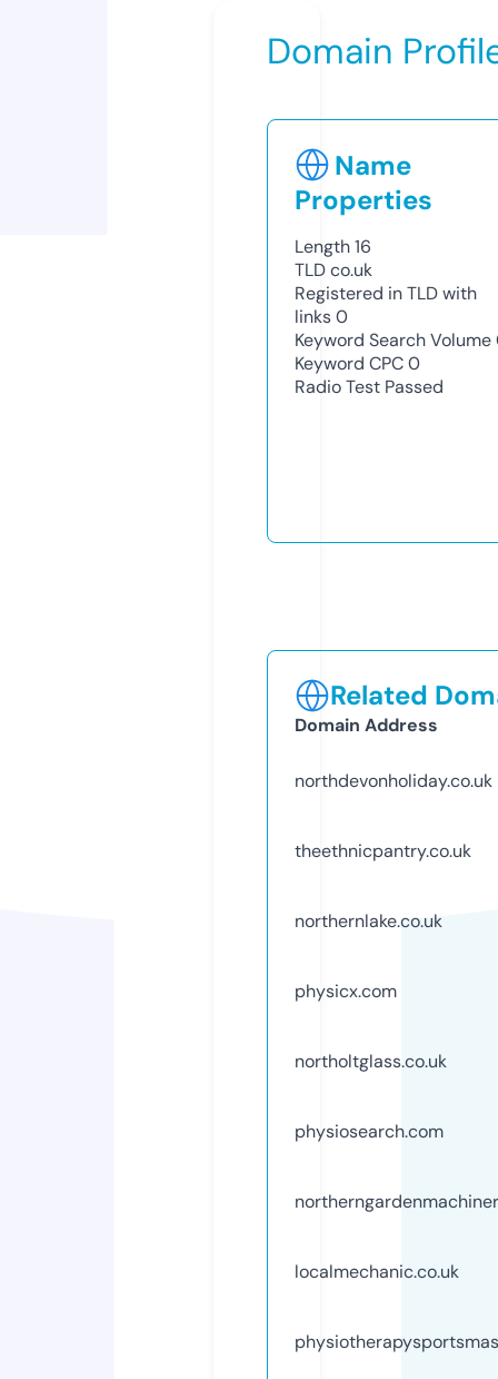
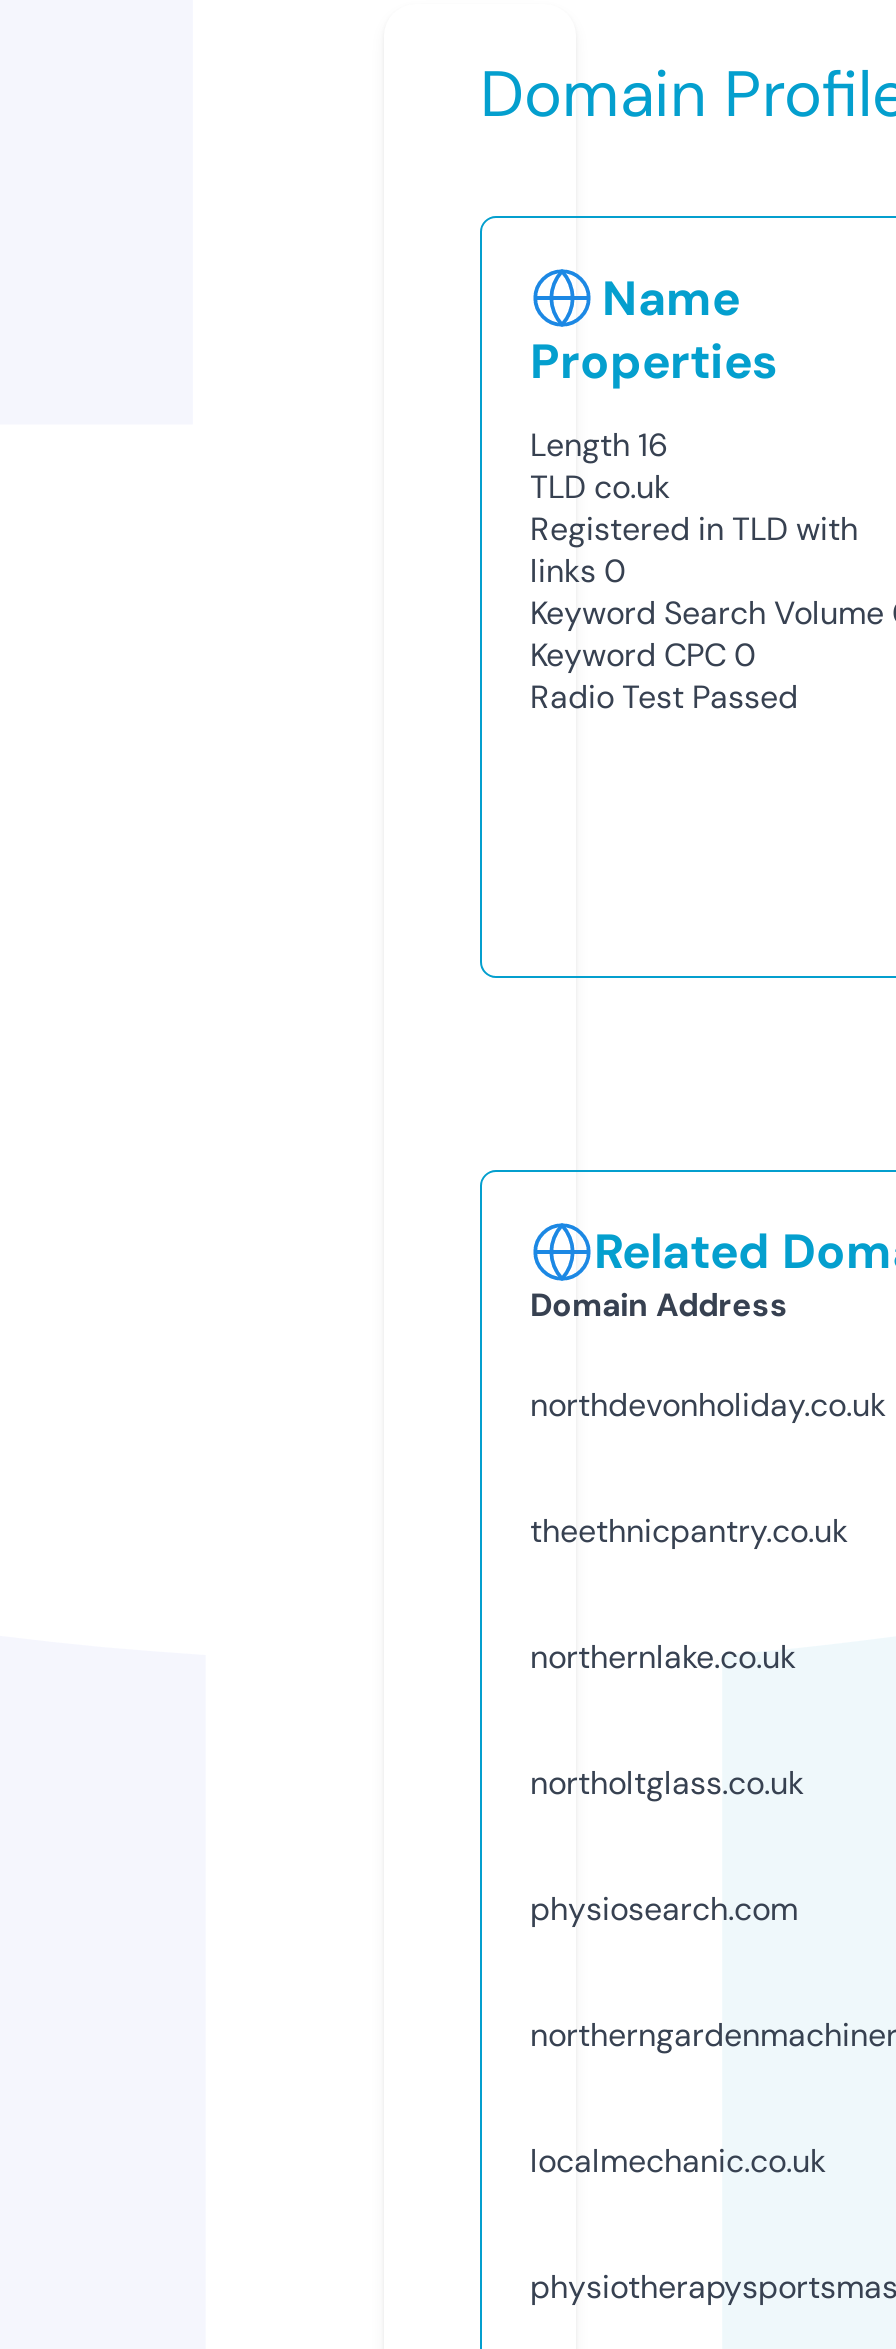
[295,979,397,1003] physicx.com -> none

